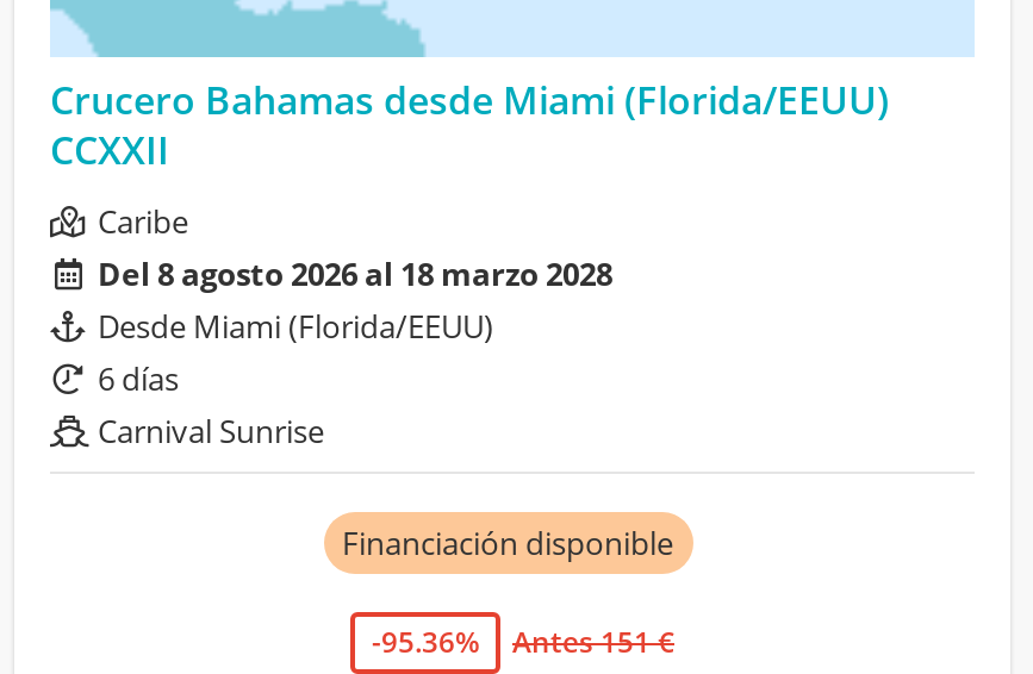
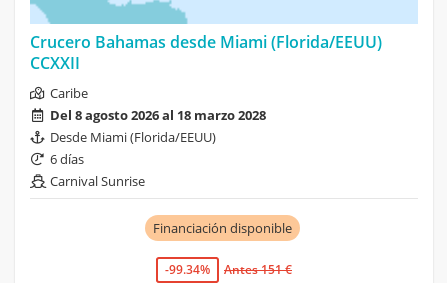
[372,621,479,661] -95.36% -> [165,261,210,278] -99.34%

